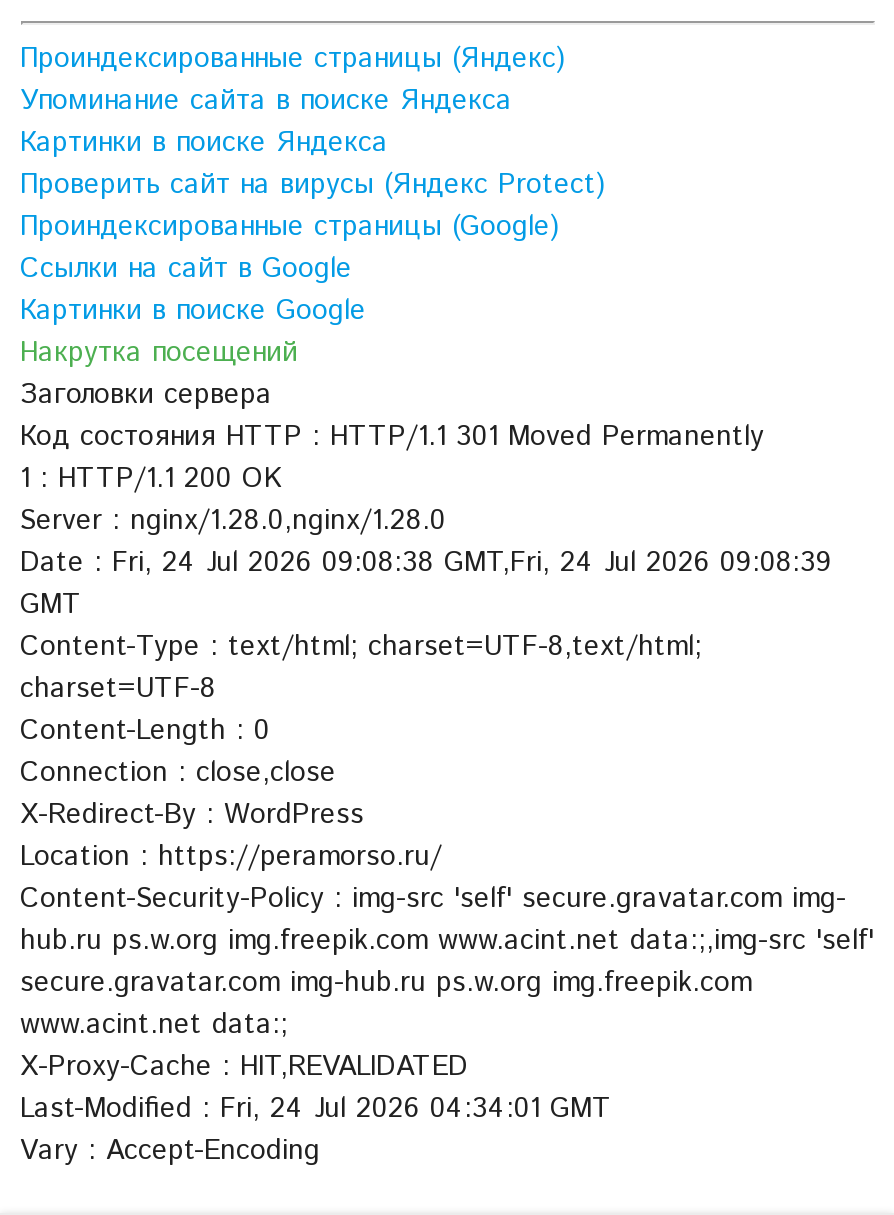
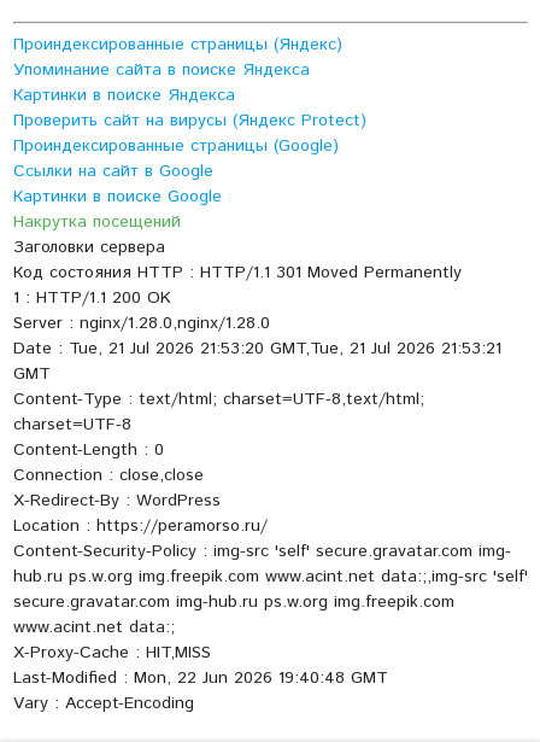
[20,543,832,583] Date : Fri, 24 Jul 2026 09:08:38 GMT,Fri, 24 Jul 2026 09:08:39 -> [13,337,501,361] Date : Tue, 21 Jul 2026 21:53:20 GMT,Tue, 21 Jul 2026 21:53:21
[20,1047,468,1087] X-Proxy-Cache : HIT,REVALIDATED -> [13,641,210,665] X-Proxy-Cache : HIT,MISS
[20,1089,612,1129] Last-Modified : Fri, 24 Jul 2026 04:34:01 GMT -> [13,666,388,690] Last-Modified : Mon, 22 Jun 2026 19:40:48 GMT

